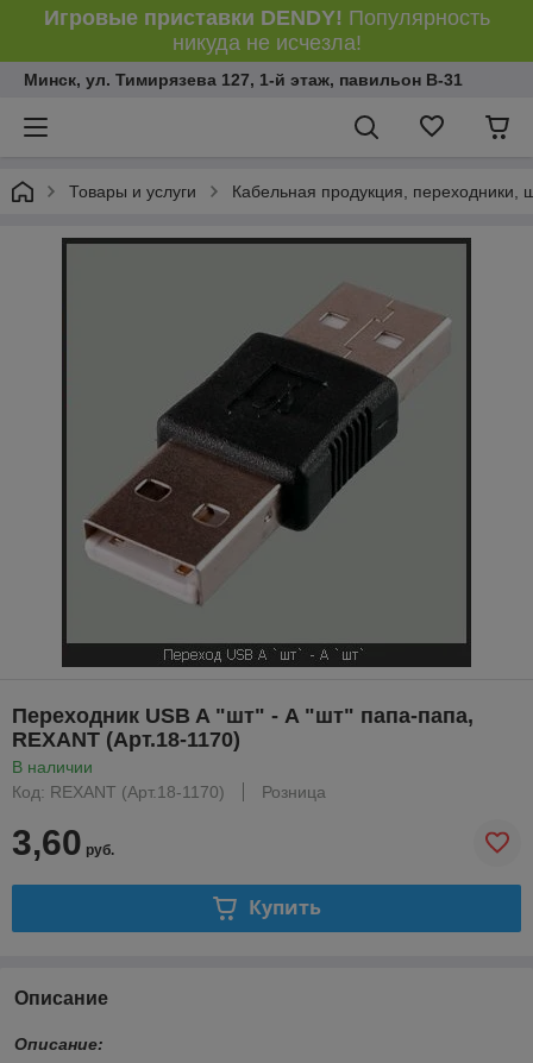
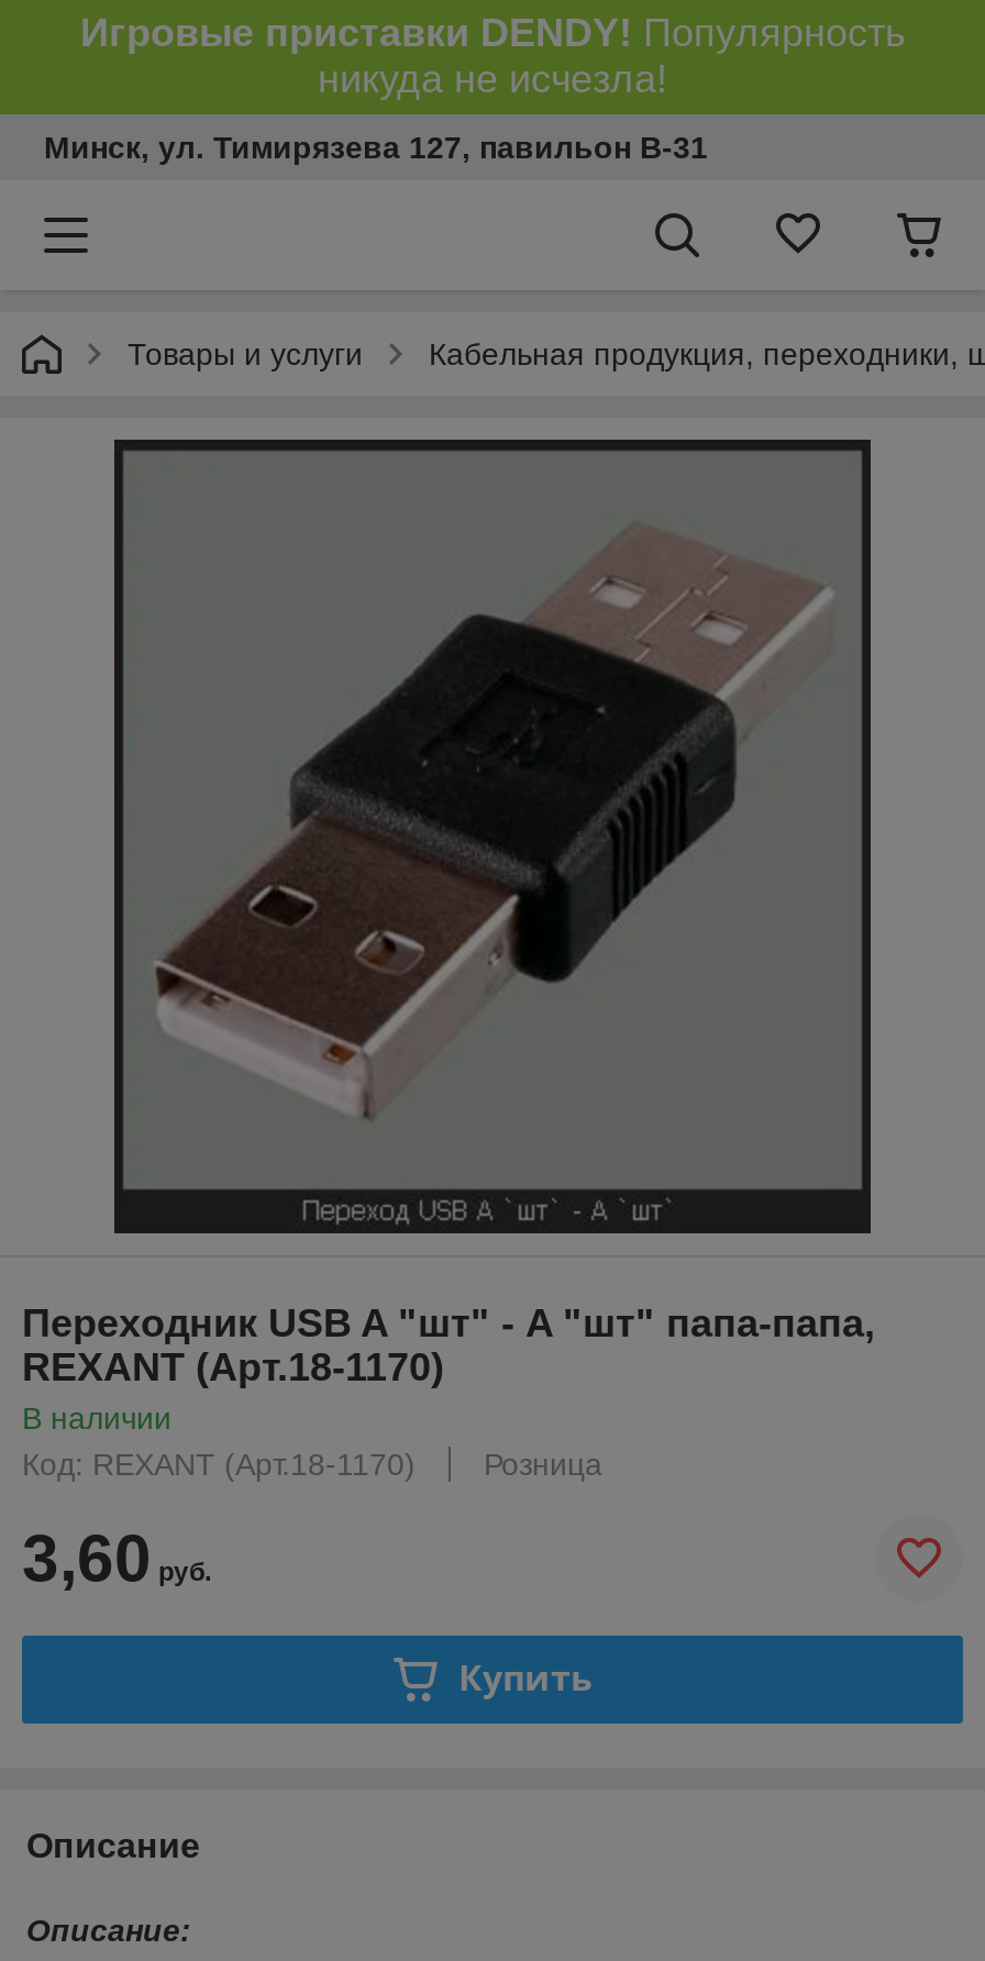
[24,70,463,89] Минск, ул. Тимирязева 127, 1-й этаж, павильон В-31 -> [44,130,708,165] Минск, ул. Тимирязева 127, павильон В-31

